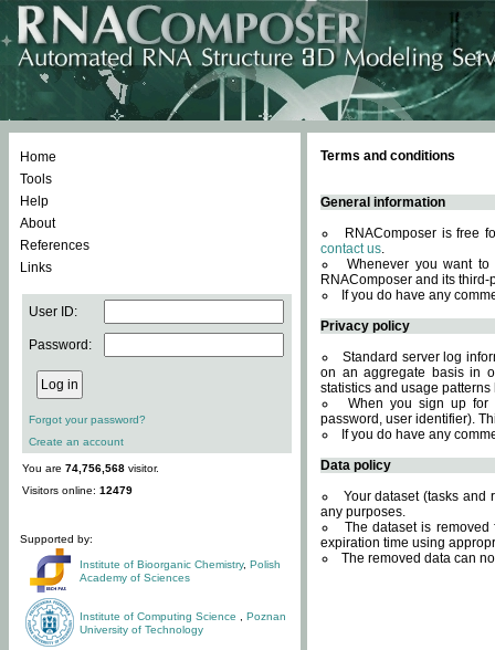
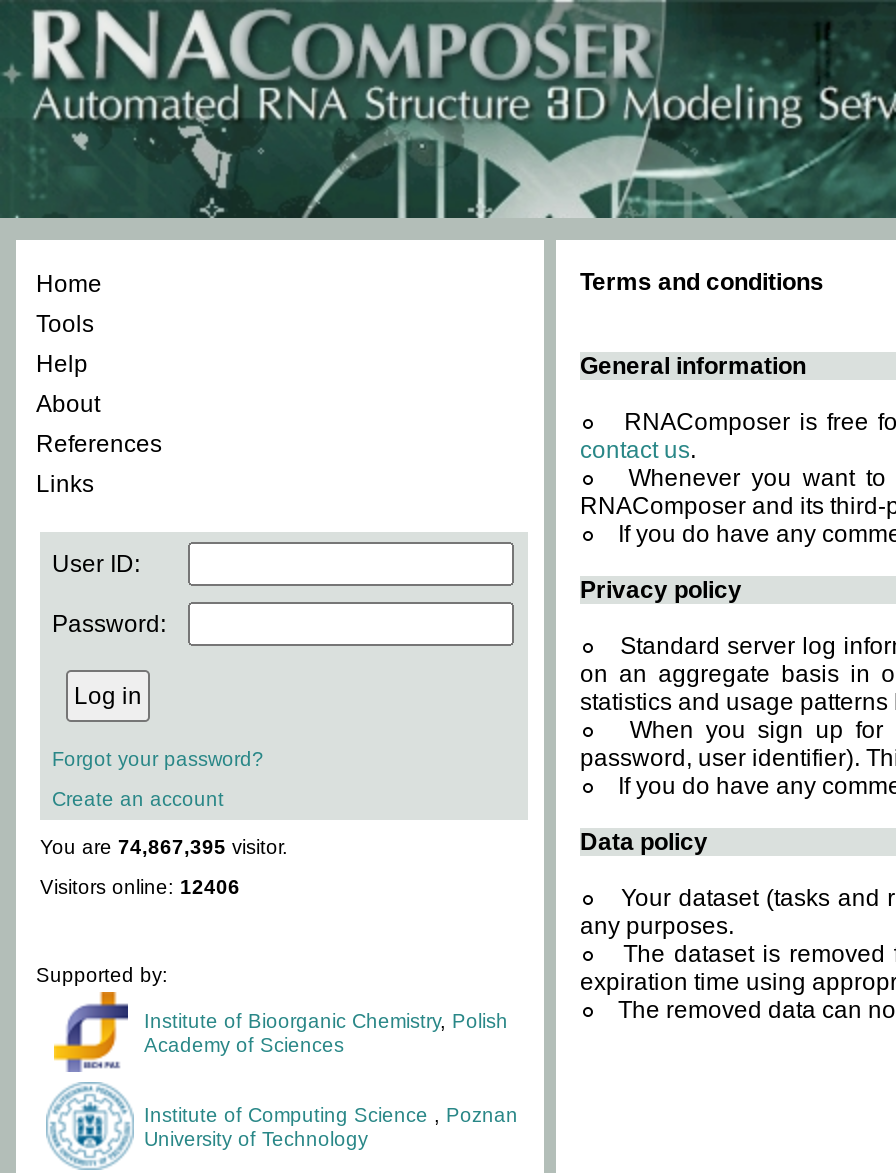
[22,462,159,474] You are 74,756,568 visitor. -> [40,836,288,858] You are 74,867,395 visitor.
[22,484,133,496] Visitors online: 12479 -> [40,876,240,898] Visitors online: 12406

